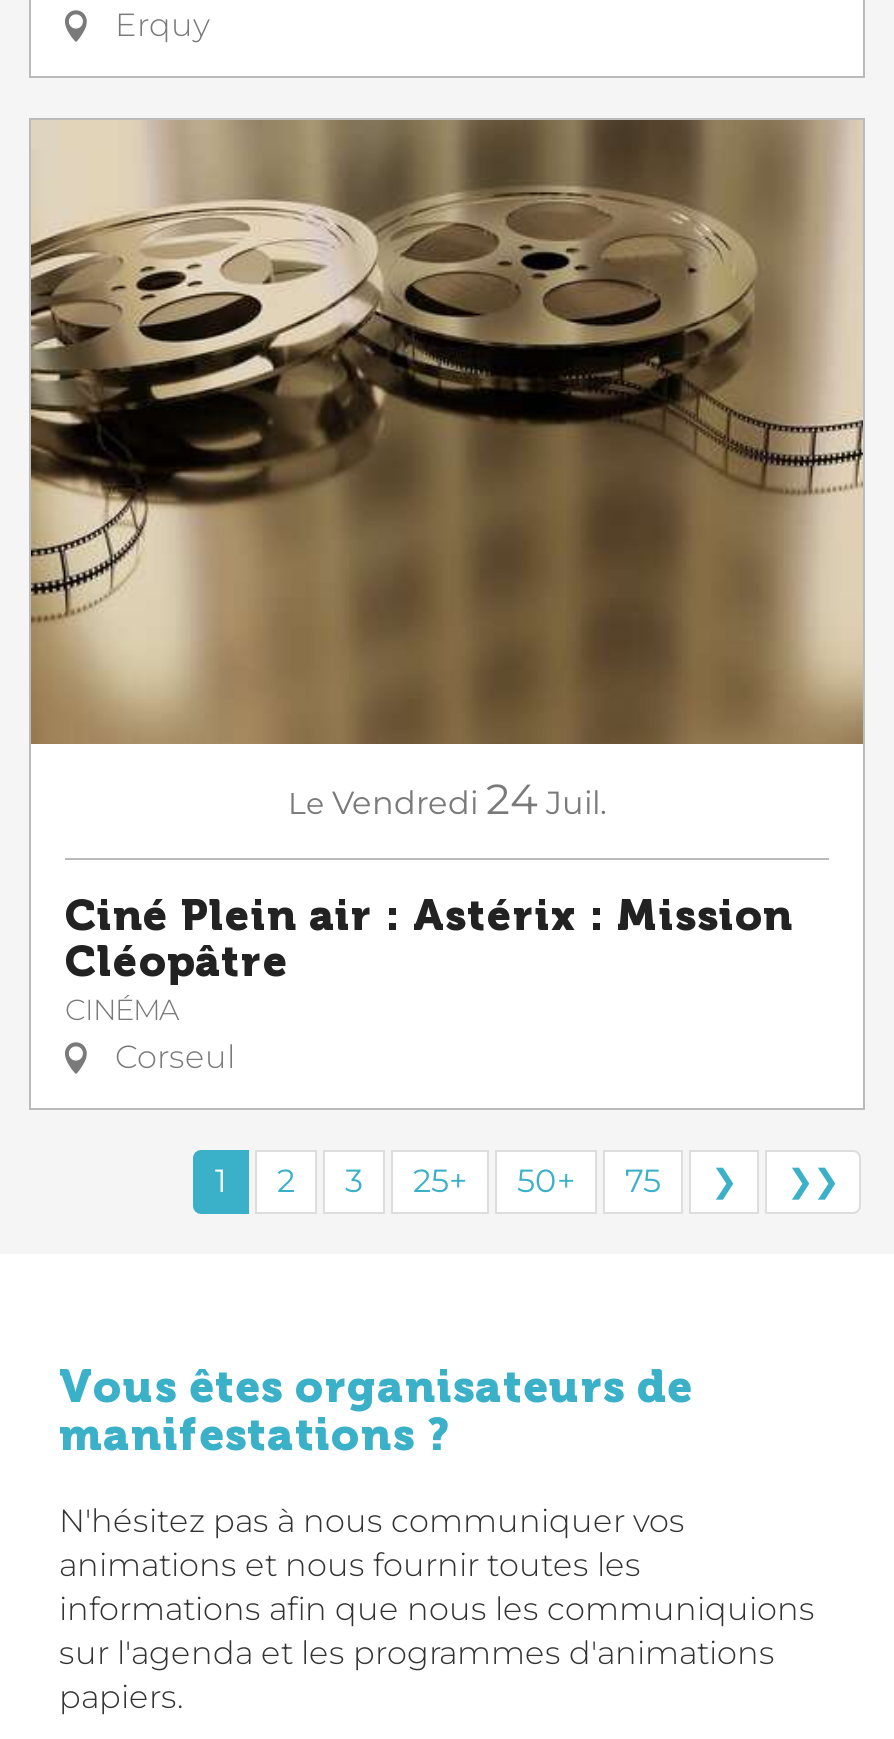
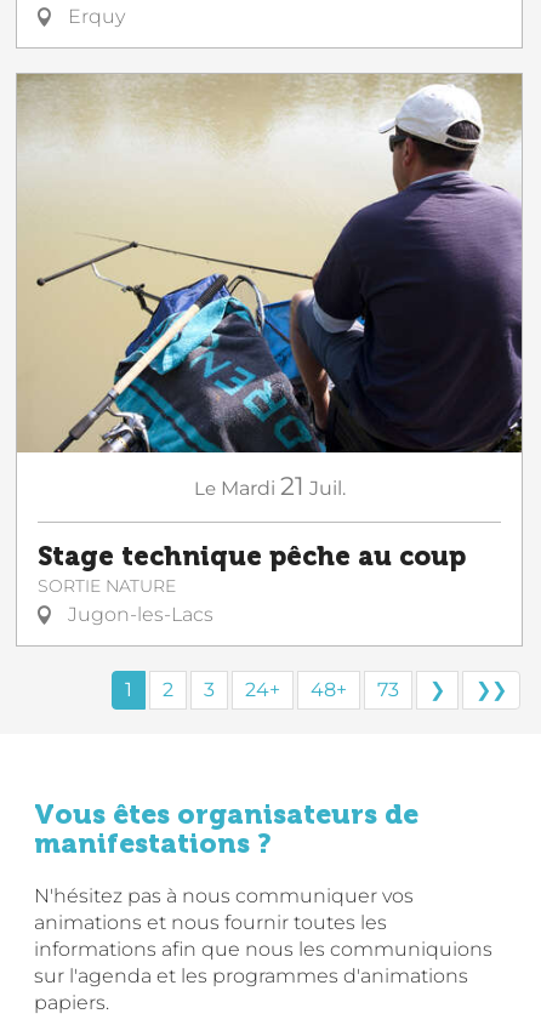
[29,118,865,825] [image] | Le Vendredi 24 Juil. -> [17,73,523,500] [image] | Le Mardi 21 Juil.
[65,891,793,1077] Ciné Plein air : Astérix : Mission | Cléopâtre | CINÉMA | Corseul -> [38,540,466,625] Stage technique pêche au coup | SORTIE NATURE | Jugon-les-Lacs
[413,1163,467,1201] 25+ -> [245,677,280,701] 24+
[517,1163,575,1201] 50+ -> [311,677,347,701] 48+
[625,1163,661,1201] 75 -> [377,677,399,701] 73

